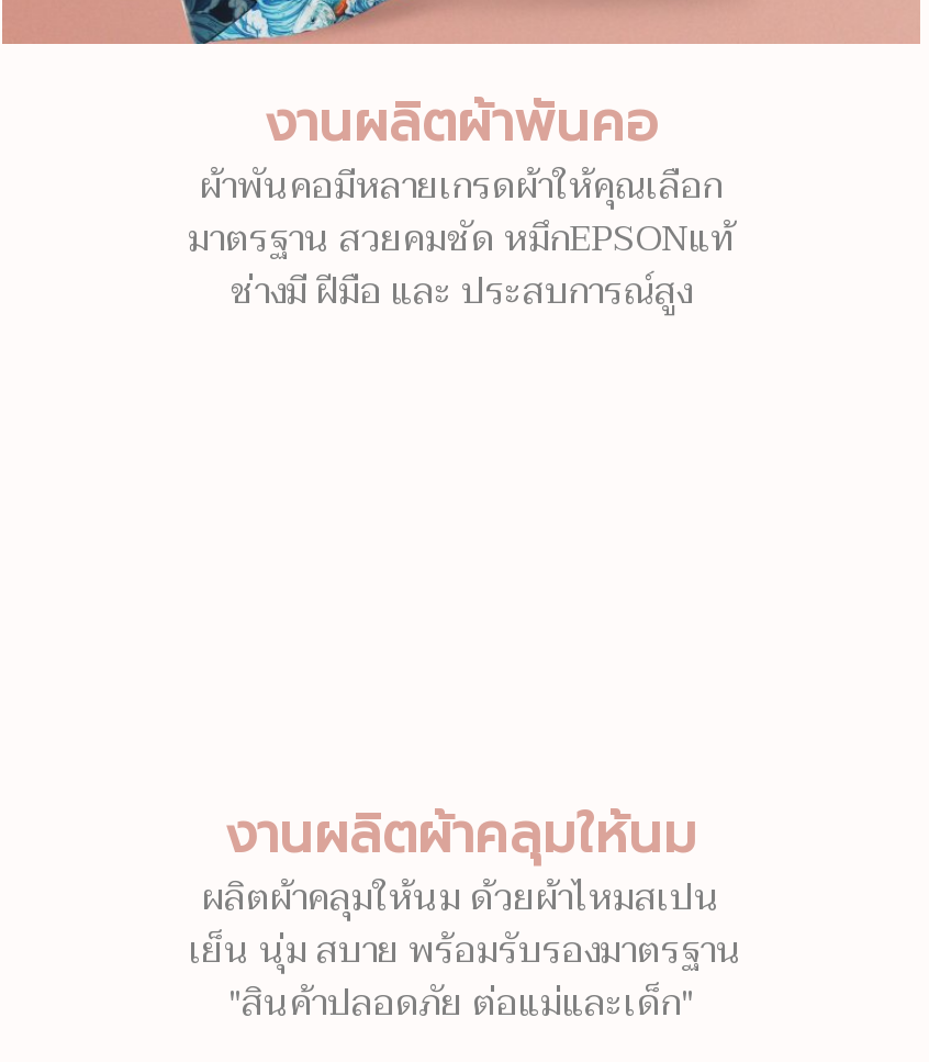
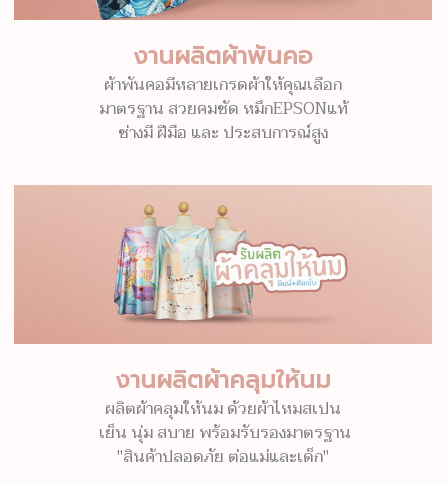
none -> [13,184,433,345] [image]

